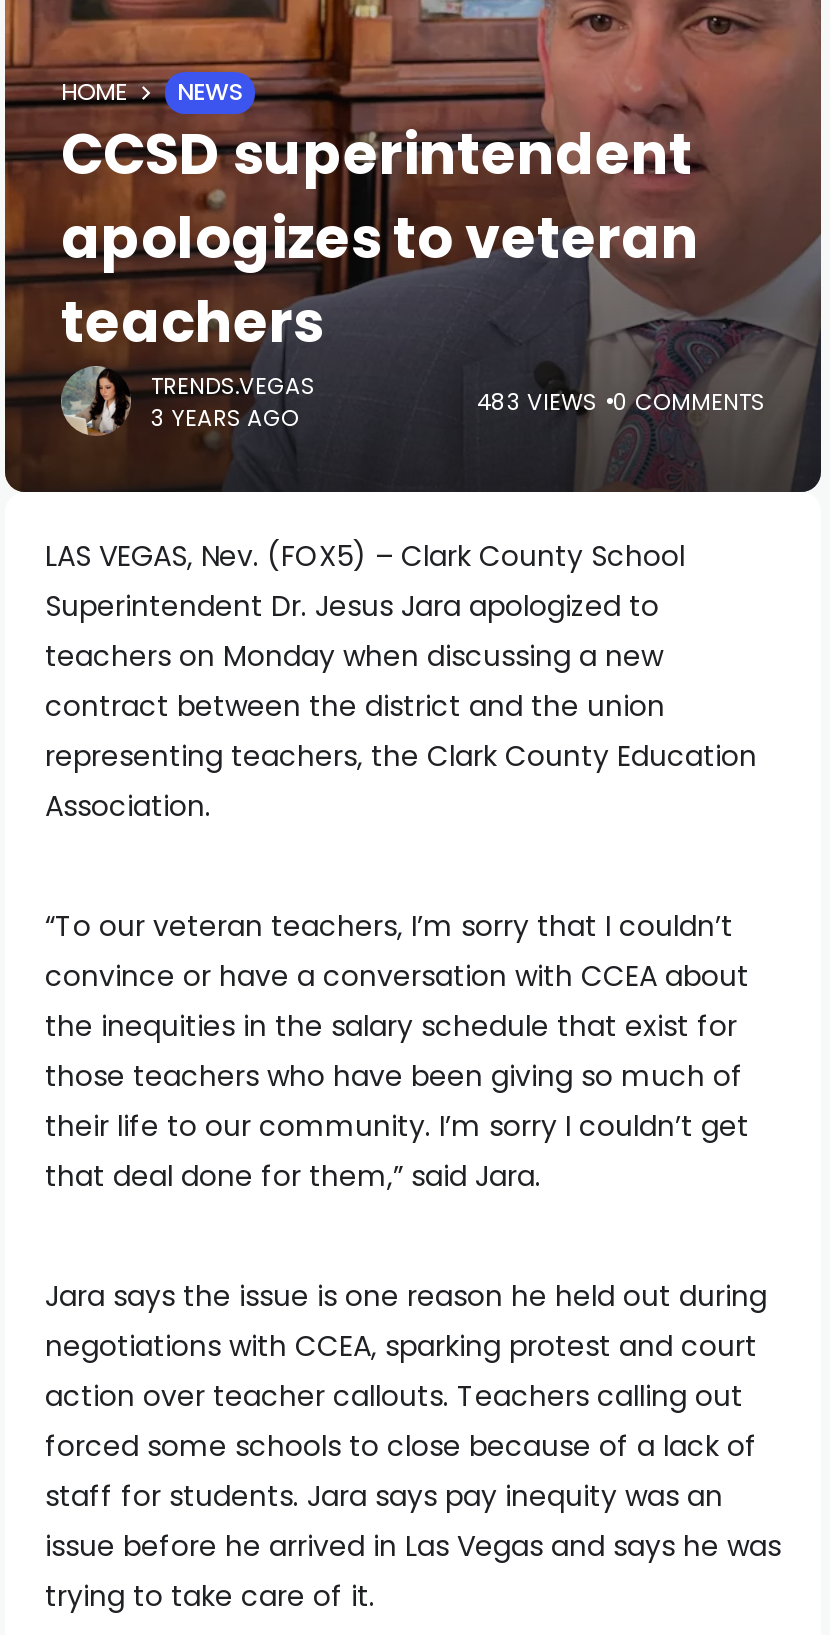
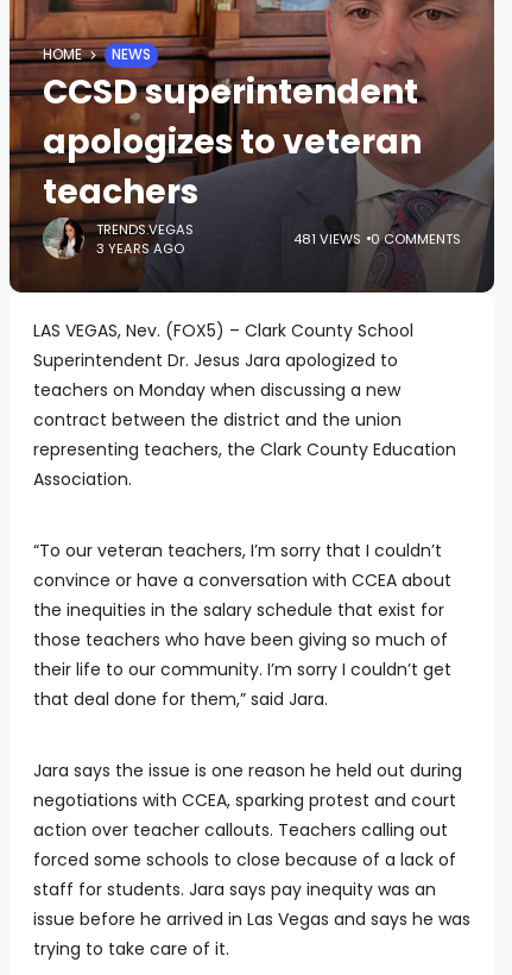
[477,385,765,417] 483 VIEWS 0 COMMENTS -> [293,229,461,248] 481 VIEWS 0 COMMENTS

